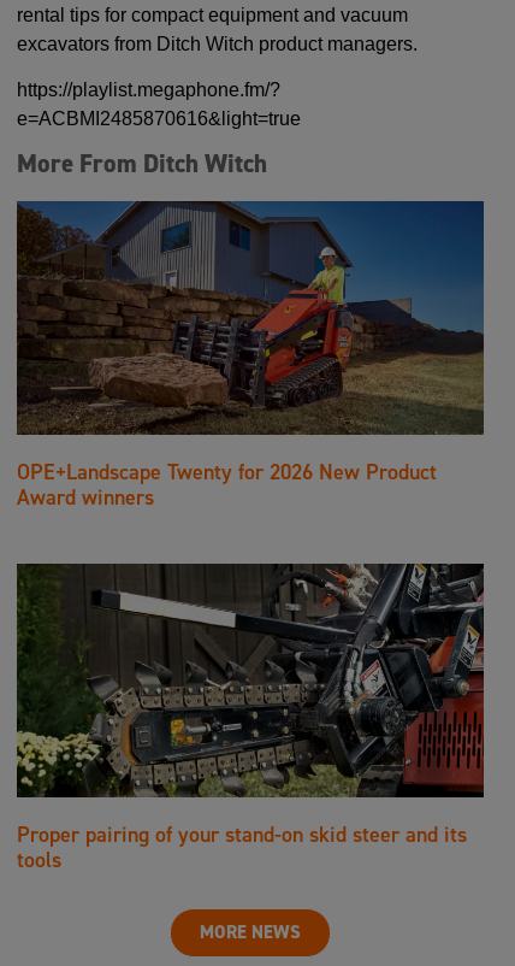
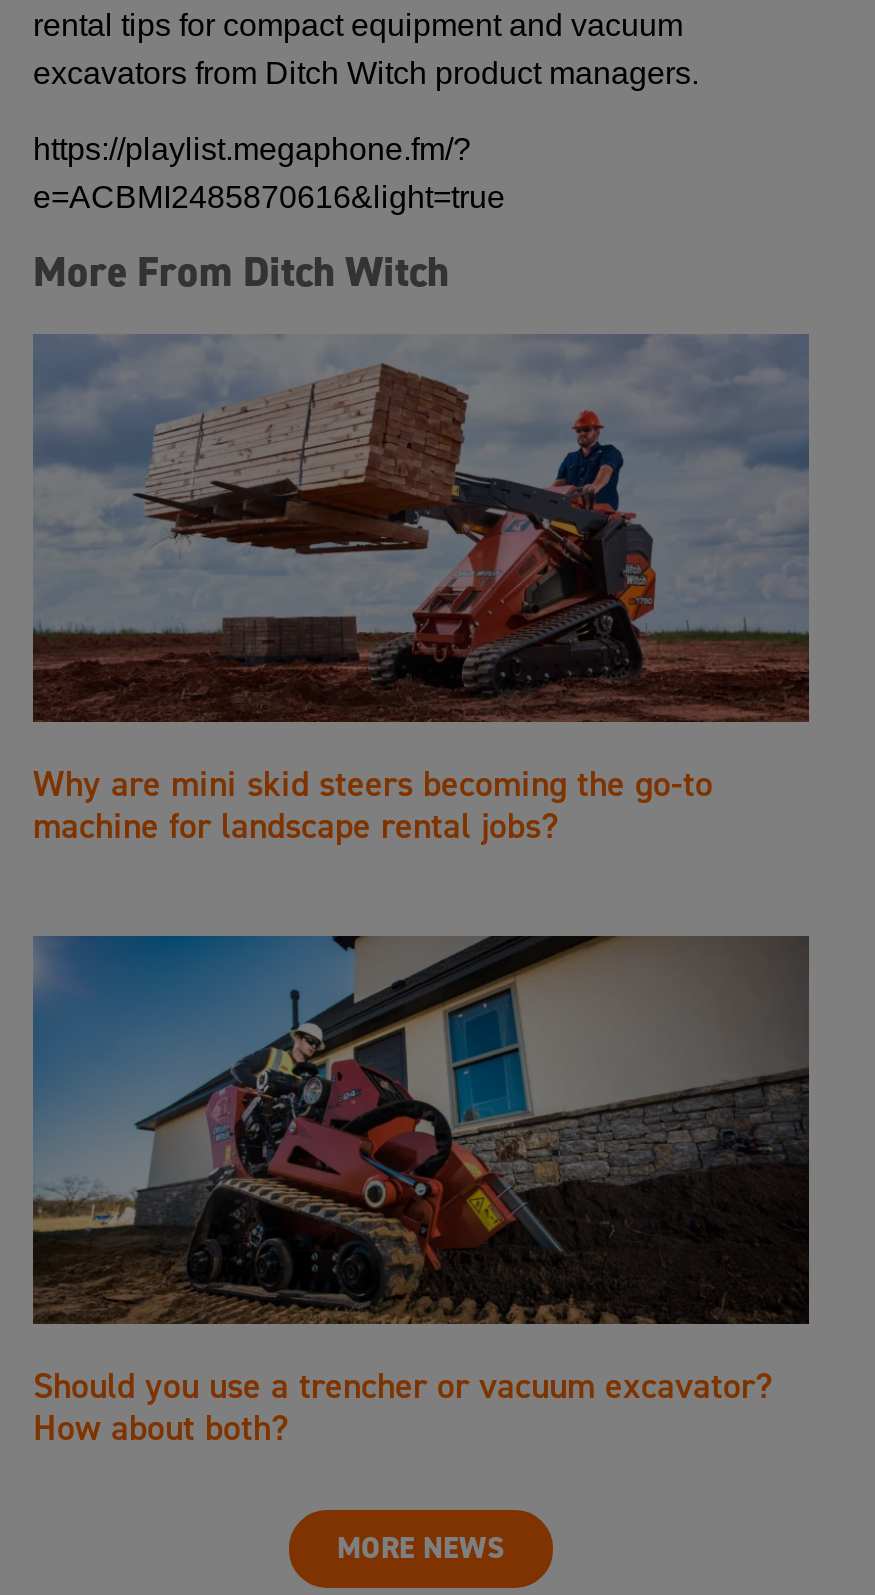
[16,200,485,511] [image] | OPE+Landscape Twenty for 2026 New Product | Award winners -> [31,334,809,848] [image] | Why are mini skid steers becoming the go-to | machine for landscape rental jobs?
[16,562,485,873] [image] | Proper pairing of your stand-on skid steer and its | tools -> [31,934,811,1450] [image] | Should you use a trencher or vacuum excavator? | How about both?

